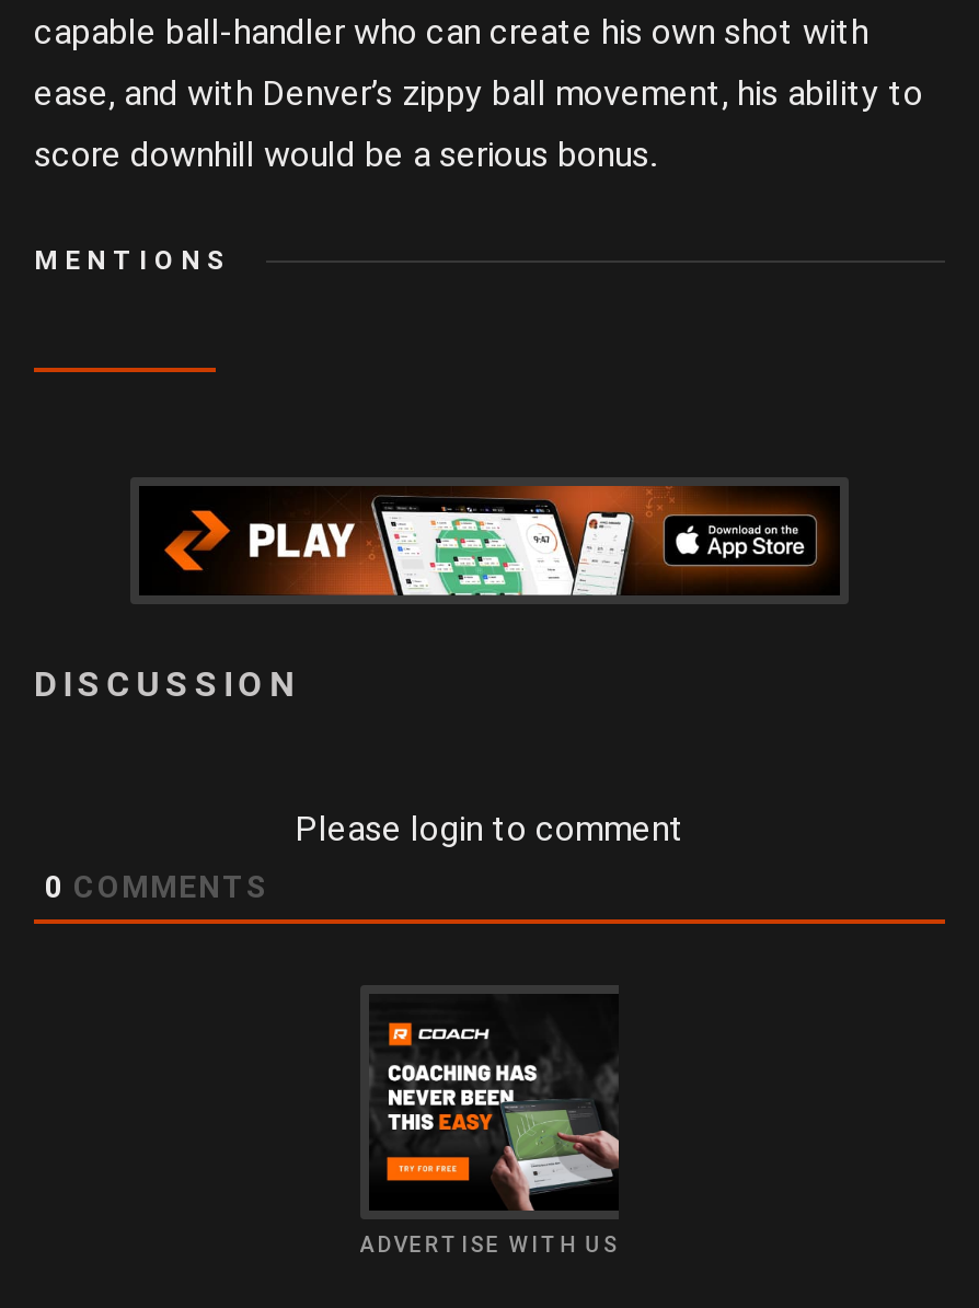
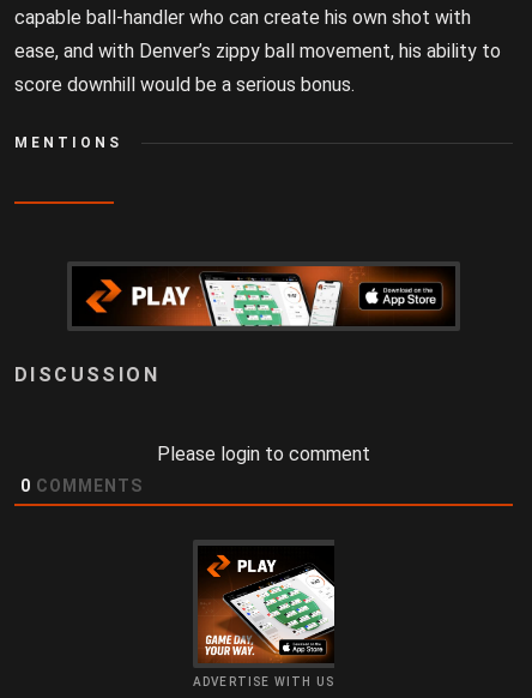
[369,1014,621,1213] [image] -> [198,554,335,663] [image]

